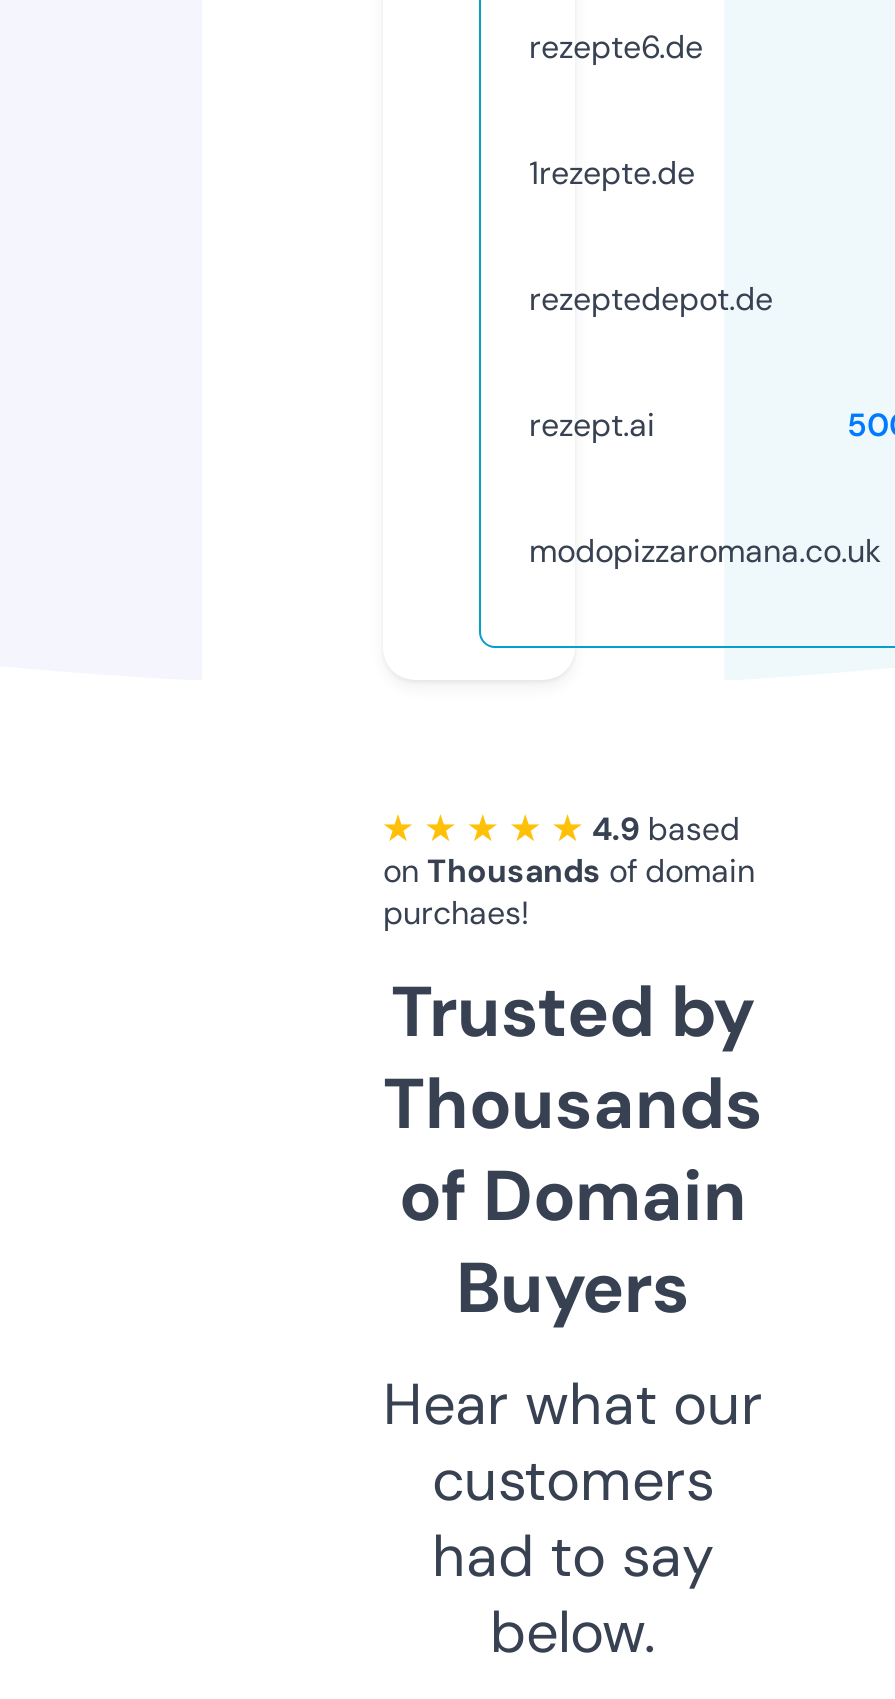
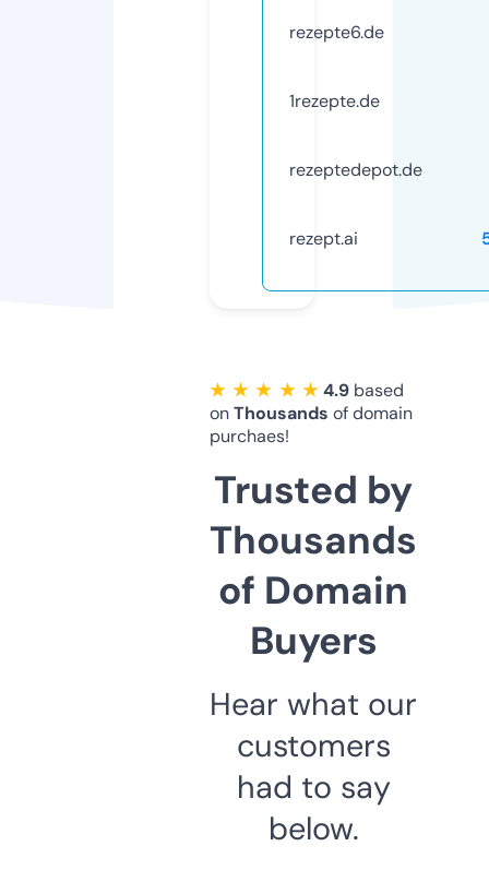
[529,530,881,572] modopizzaromana.co.uk -> none

